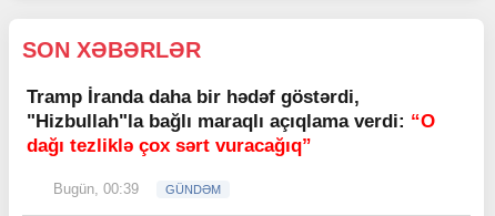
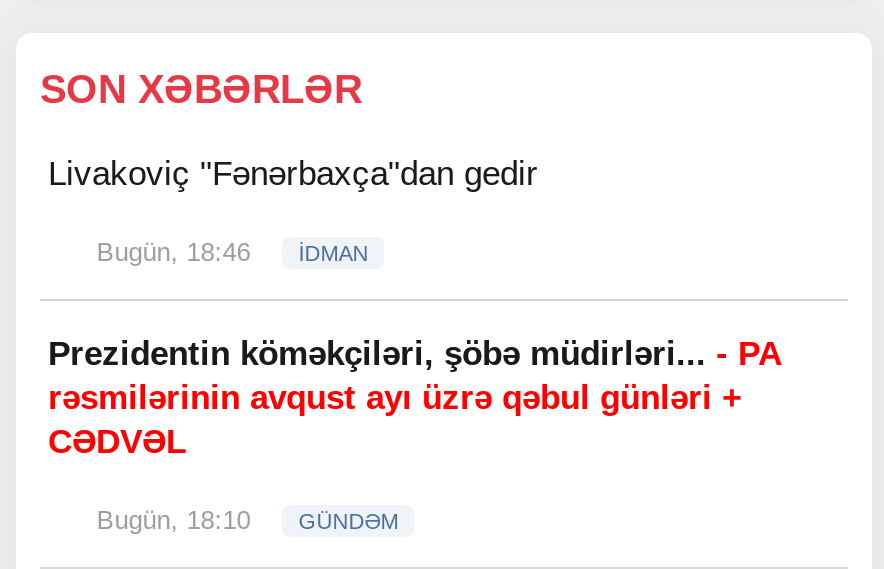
[27,86,435,197] Tramp İranda daha bir hədəf göstərdi, | "Hizbullah"la bağlı maraqlı açıqlama verdi: “O | dağı tezliklə çox sərt vuracağıq” | Bugün, 00:39 -> [48,155,780,535] Livakoviç "Fənərbaxça"dan gedir | Bugün, 18:46 | İDMAN | Prezidentin köməkçiləri, şöbə müdirləri... - PA | rəsmilərinin avqust ayı üzrə qəbul günləri + | CƏDVƏL | Bugün, 18:10

